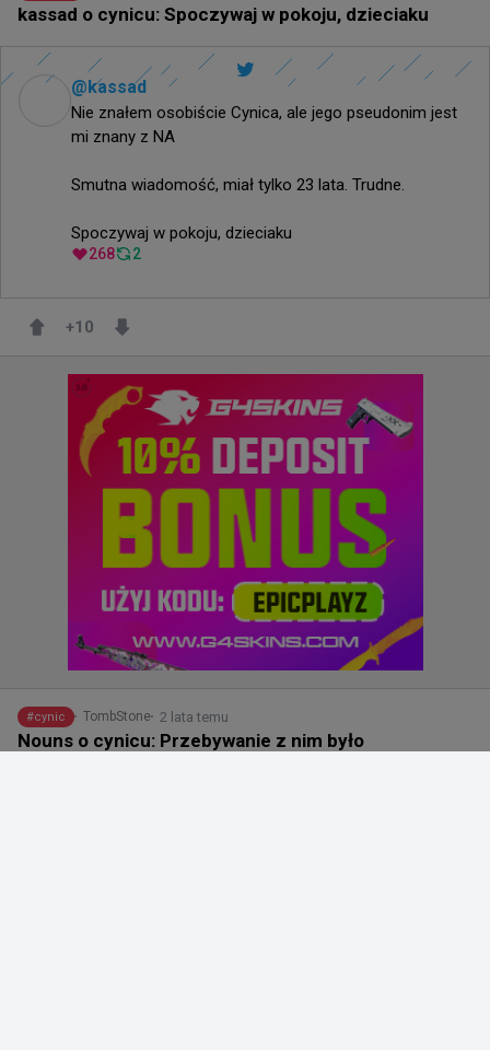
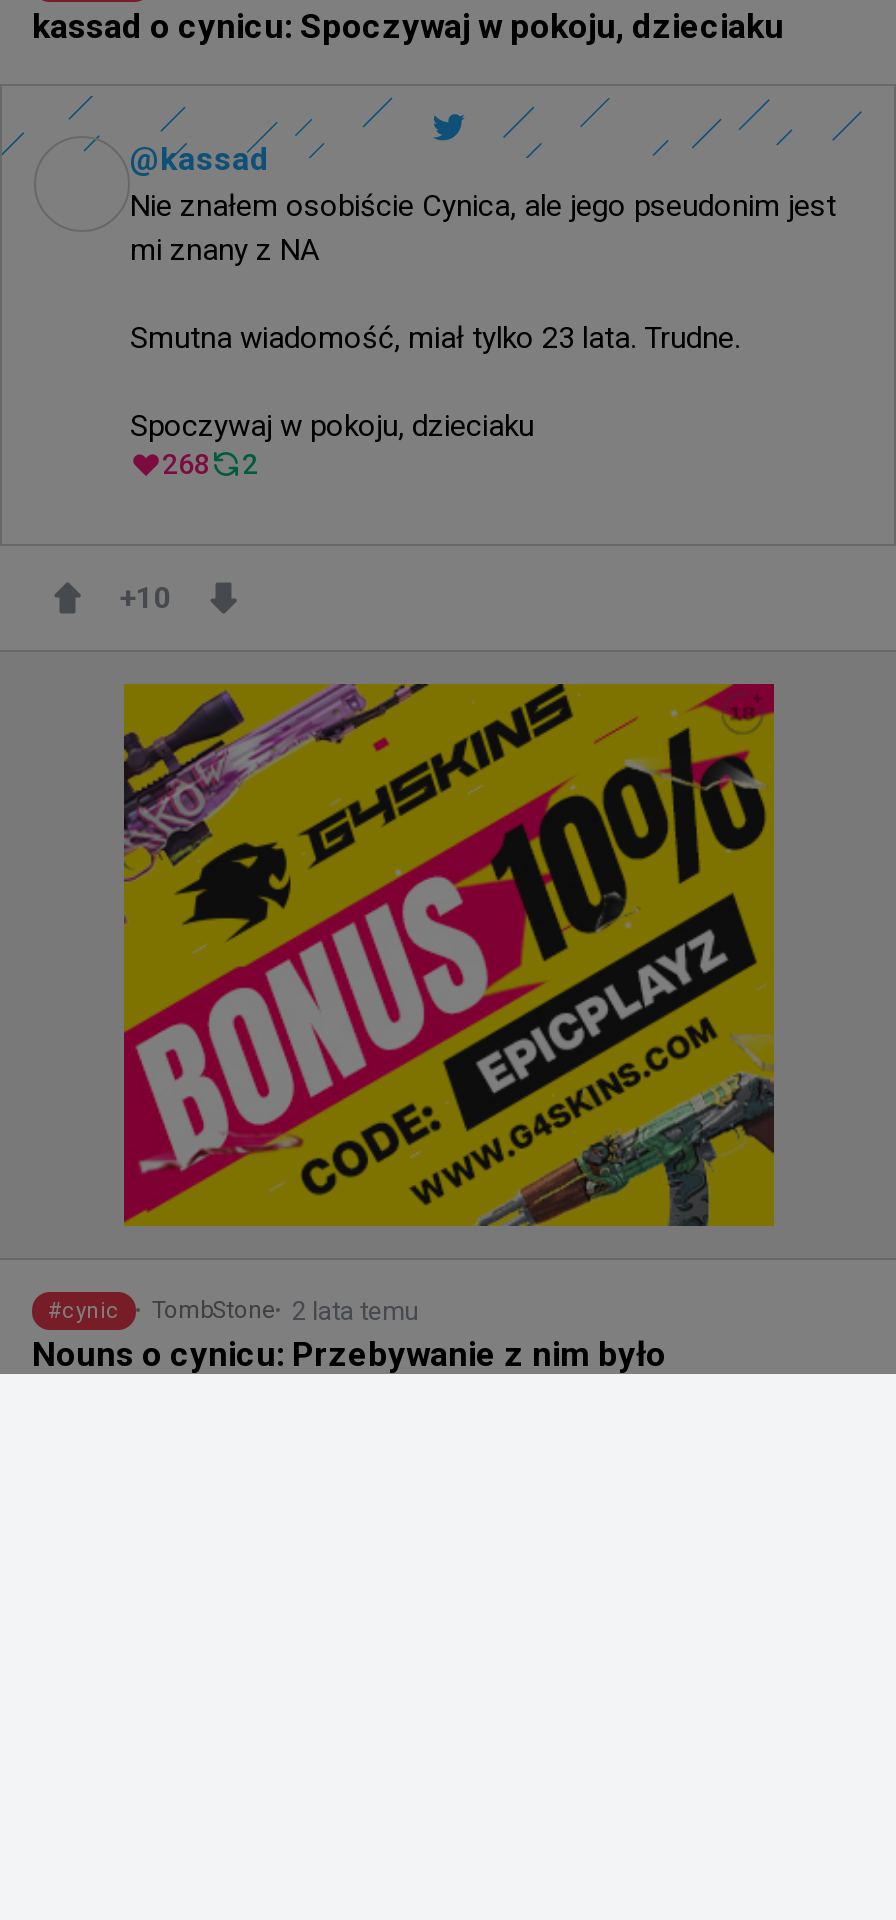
[67,373,424,672] [image] -> [122,682,776,1228] [image]

